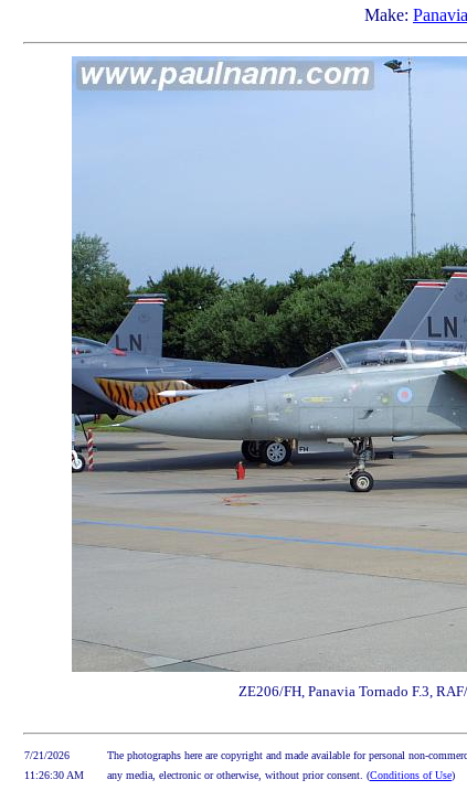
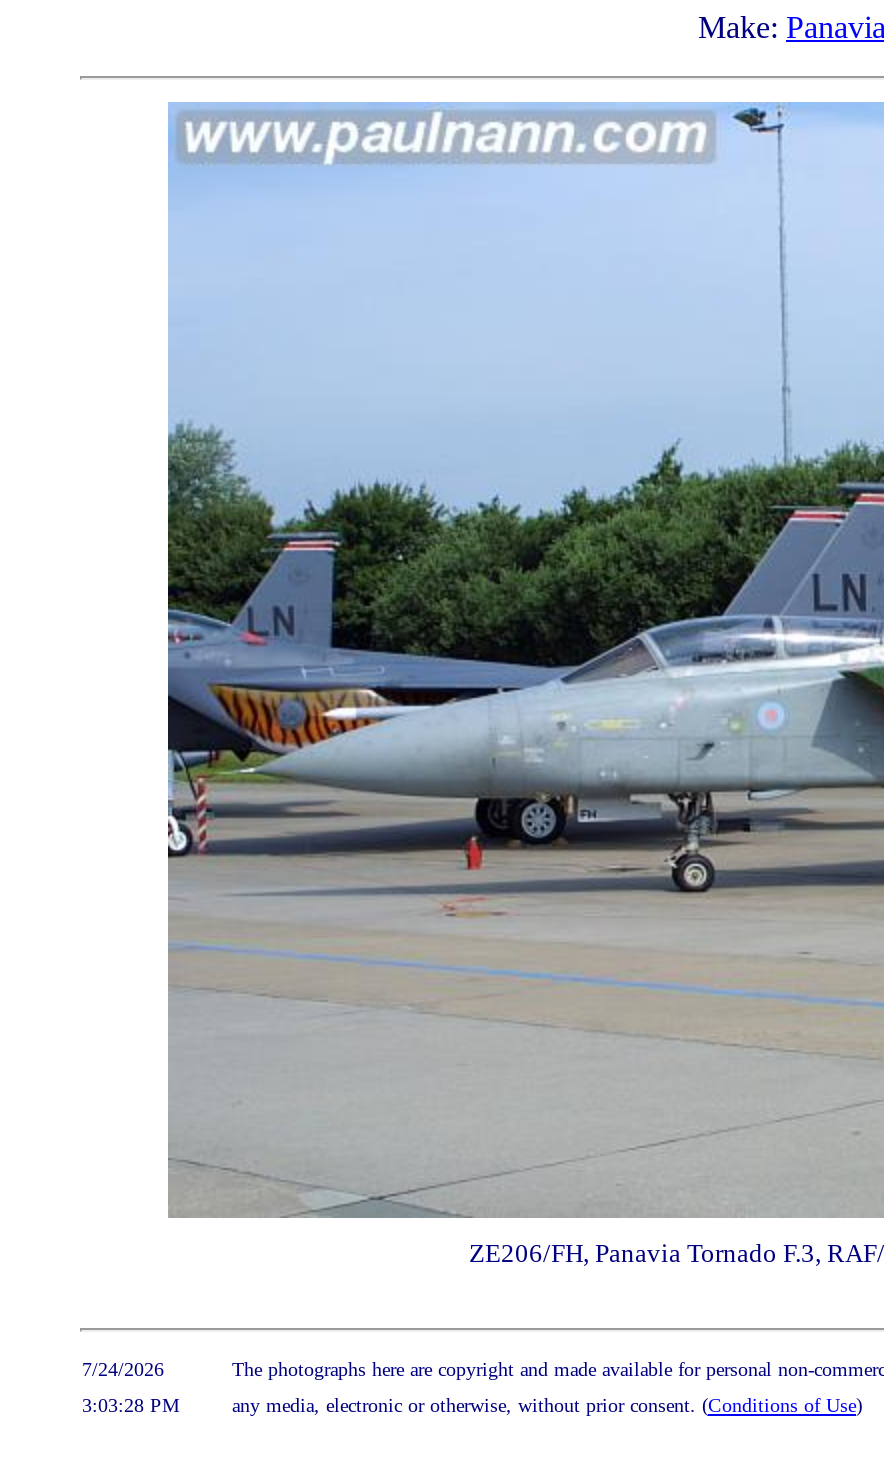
[24,749,70,761] 7/21/2026 -> [82,1358,164,1380] 7/24/2026
[24,769,84,781] 11:26:30 AM -> [82,1394,180,1416] 3:03:28 PM

